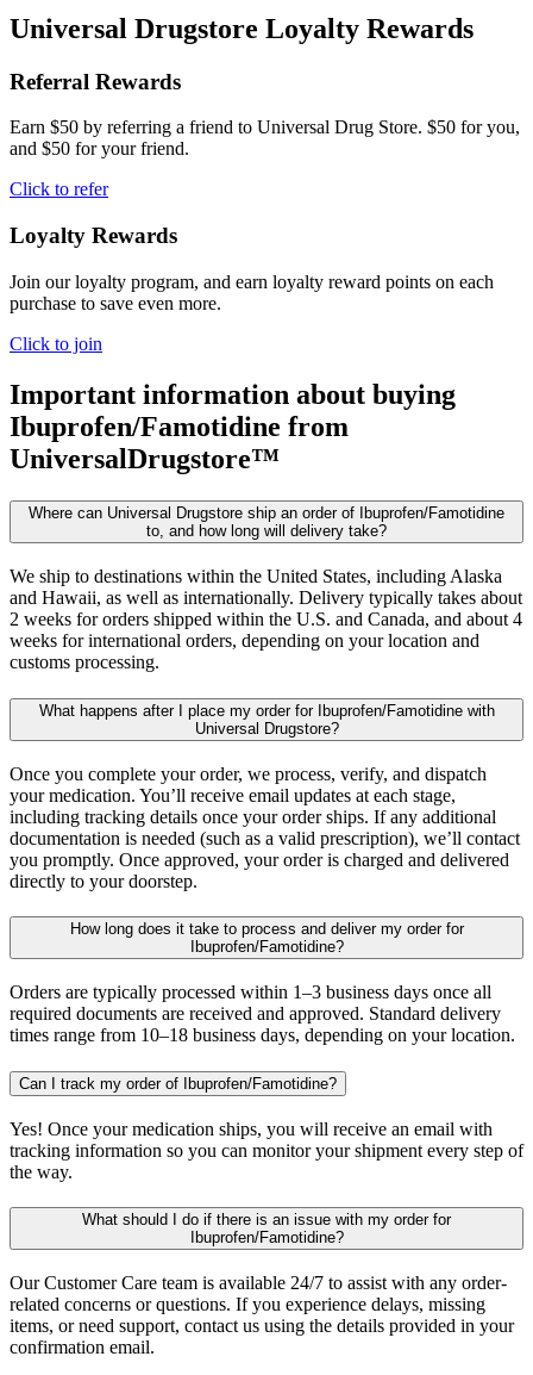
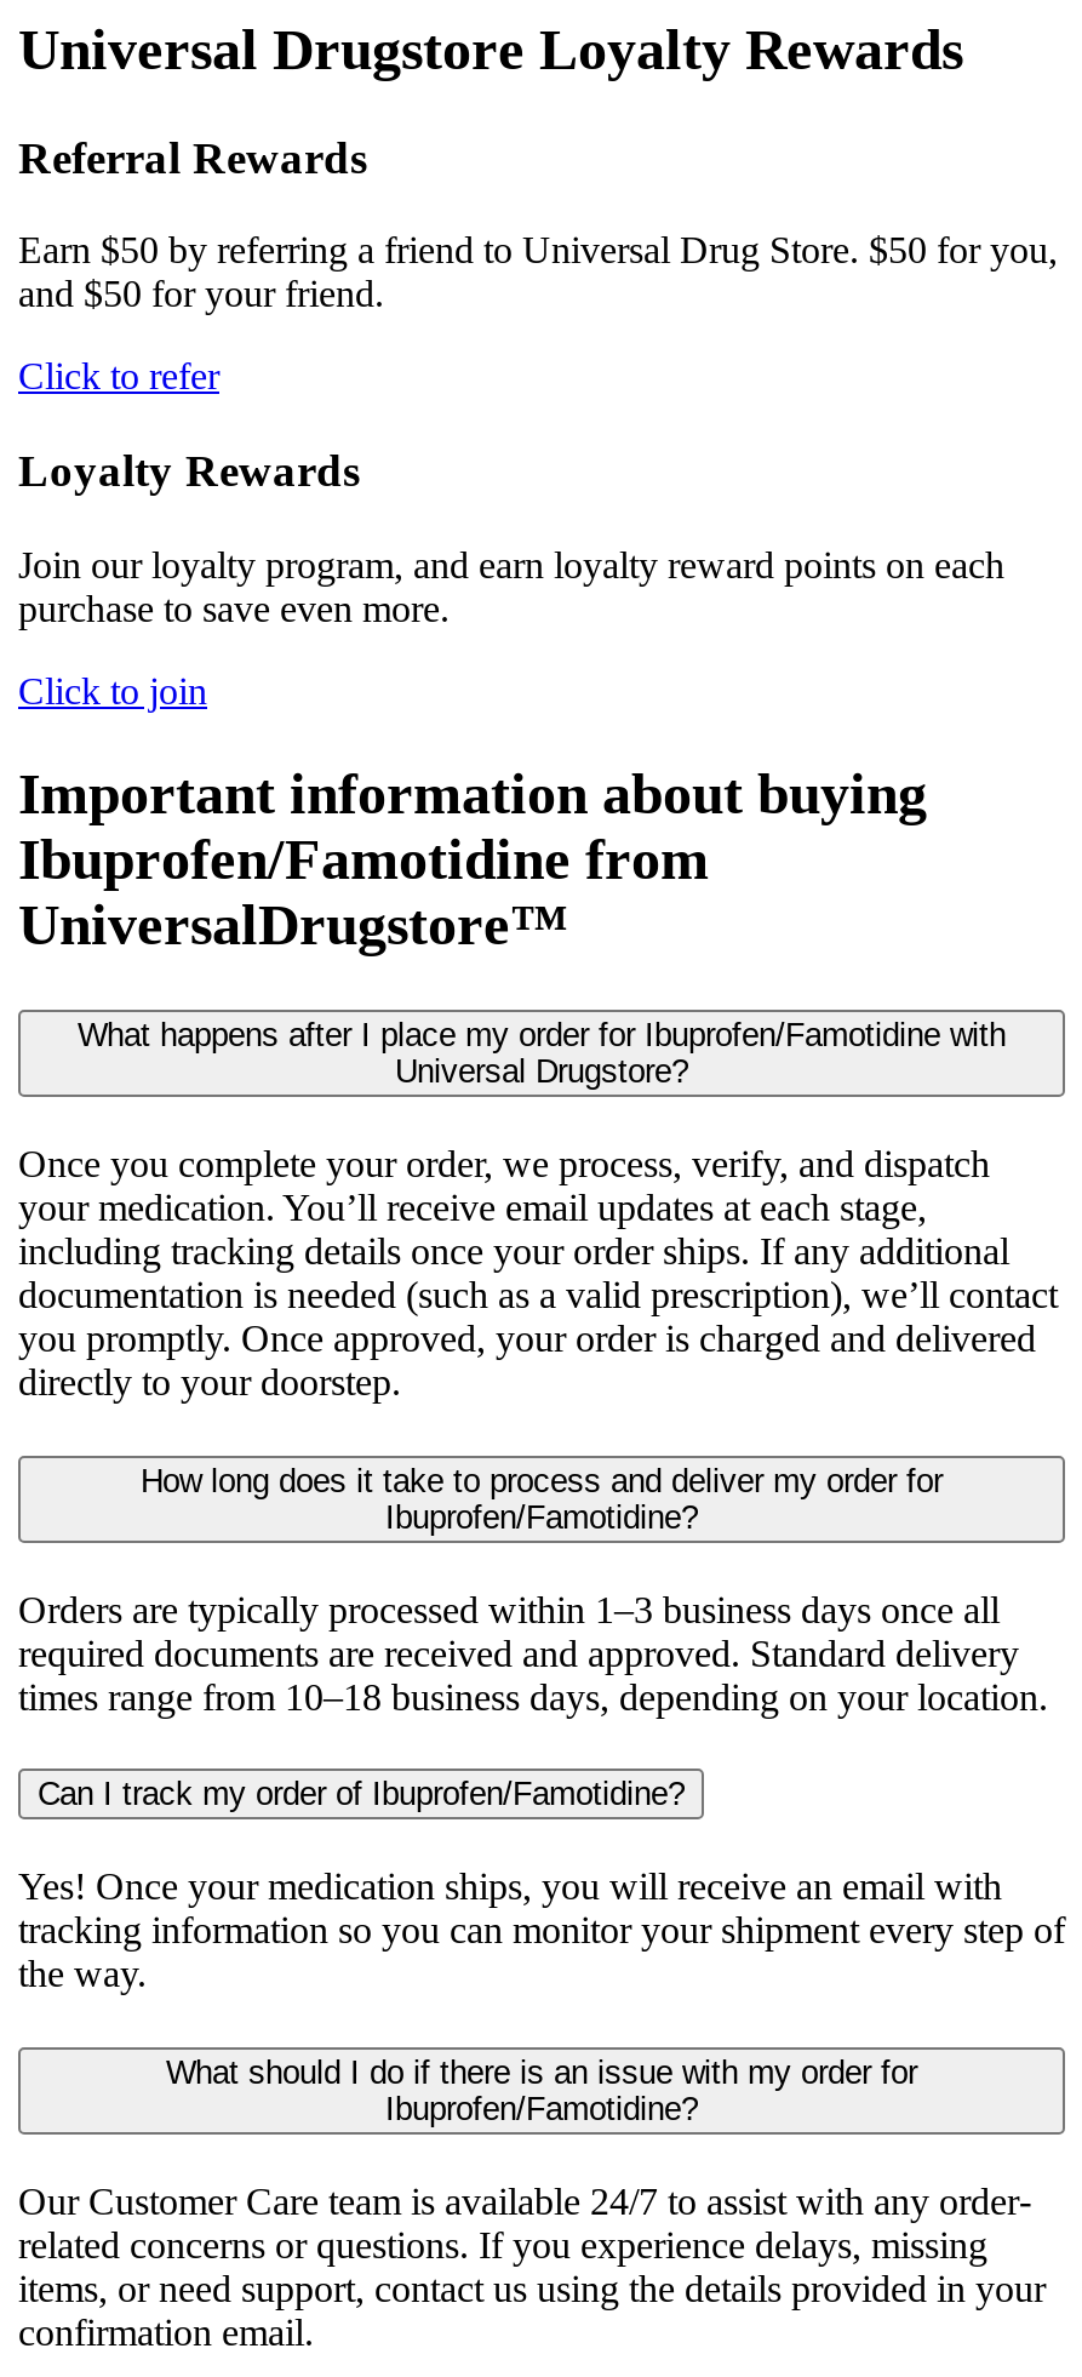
[10,505,522,672] Where can Universal Drugstore ship an order of Ibuprofen/Famotidine | to, and how long will delivery take? | We ship to destinations within the United States, including Alaska | and Hawaii, as well as internationally. Delivery typically takes about | 2 weeks for orders shipped within the U.S. and Canada, and about 4 | weeks for international orders, depending on your location and | customs processing. -> none

